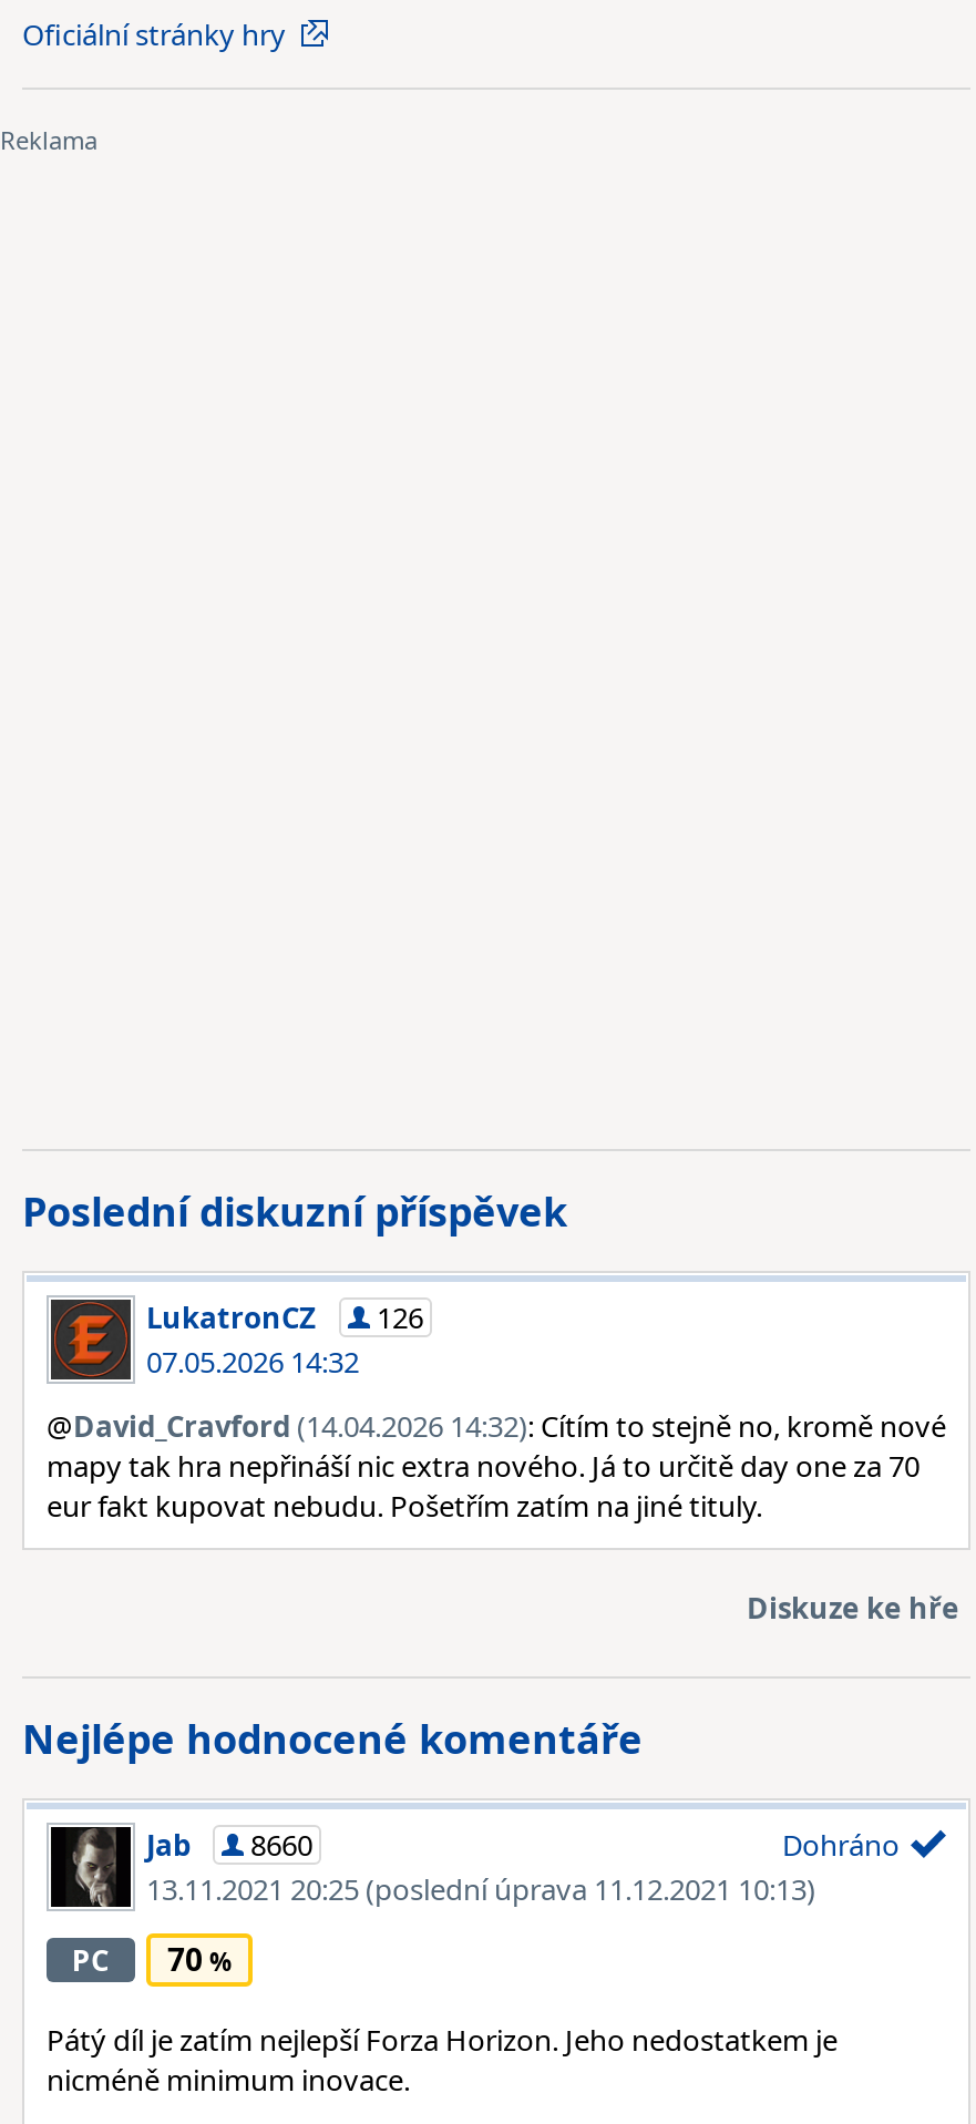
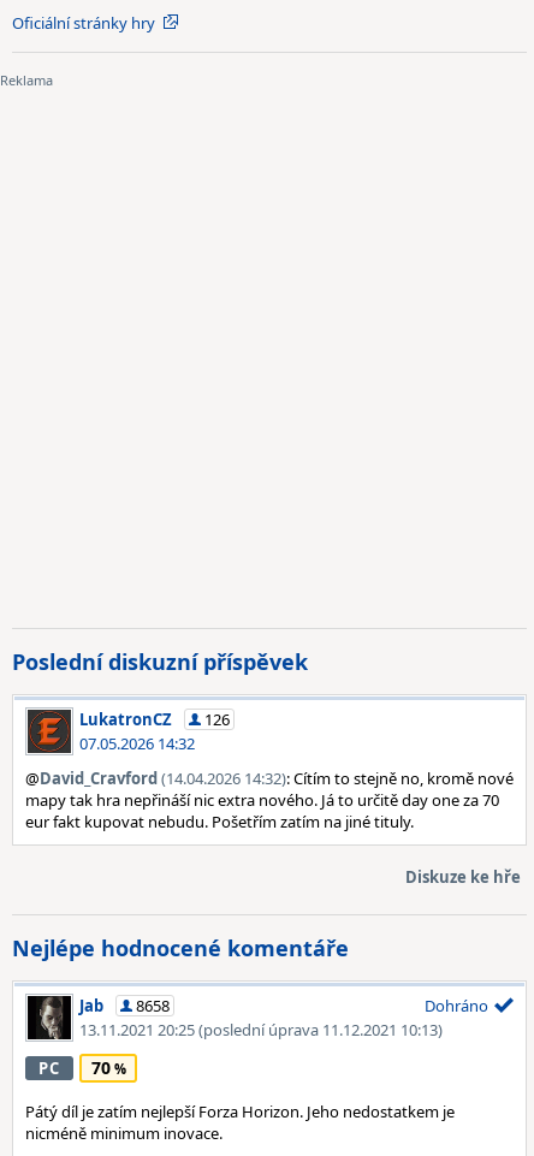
[146,1825,312,1865] Jab 8660 -> [79,995,170,1016] Jab 8658

